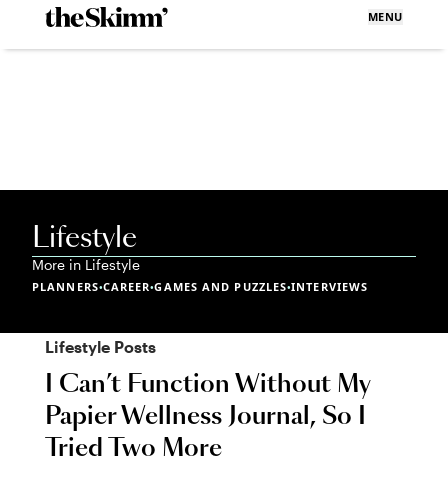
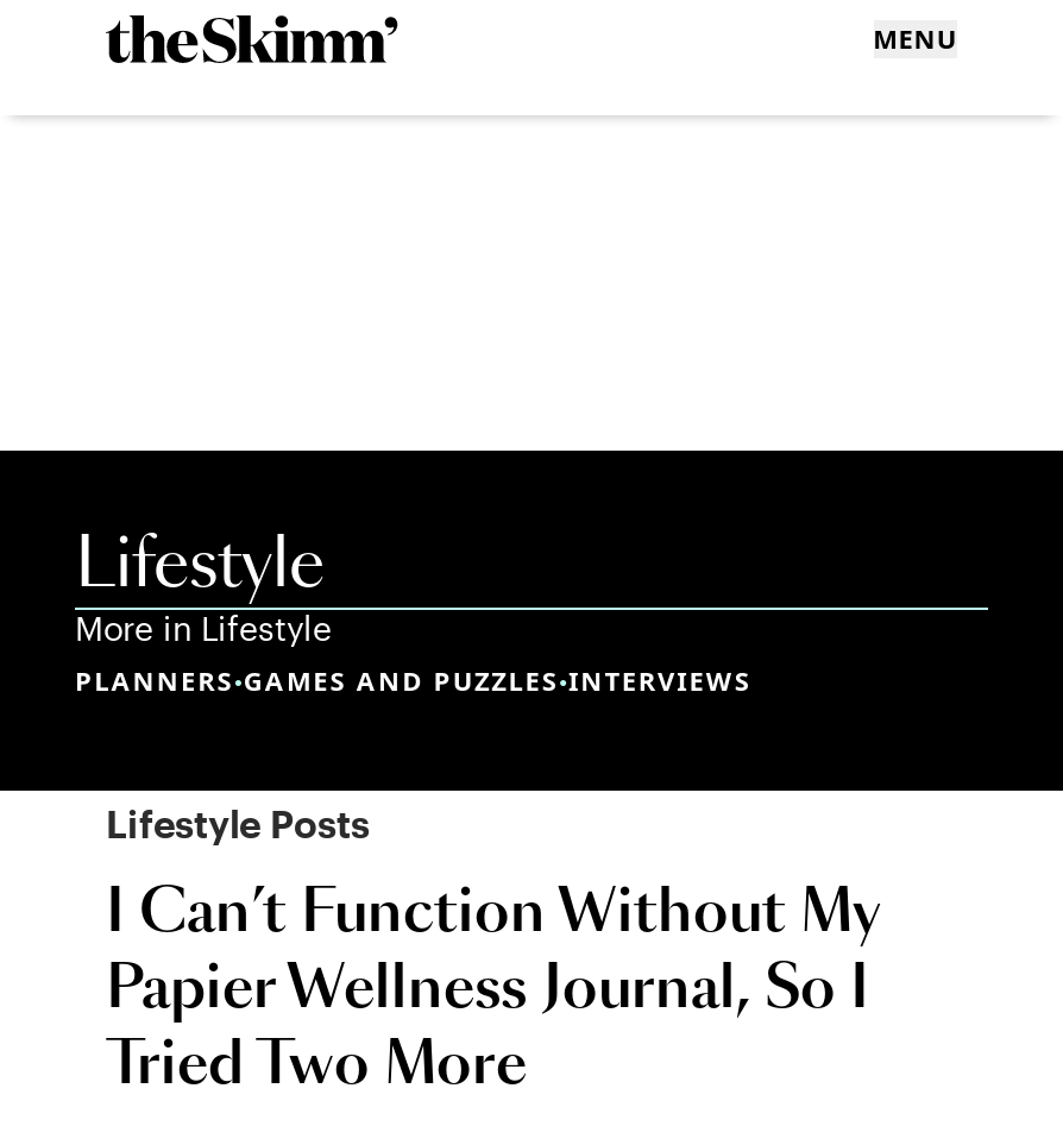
[32,279,368,294] PLANNERS•CAREER•GAMES AND PUZZLES•INTERVIEWS -> [75,662,751,698] PLANNERS•GAMES AND PUZZLES•INTERVIEWS

